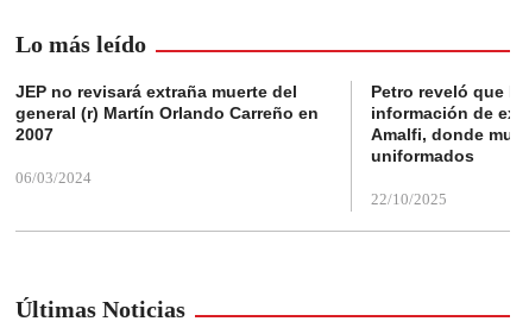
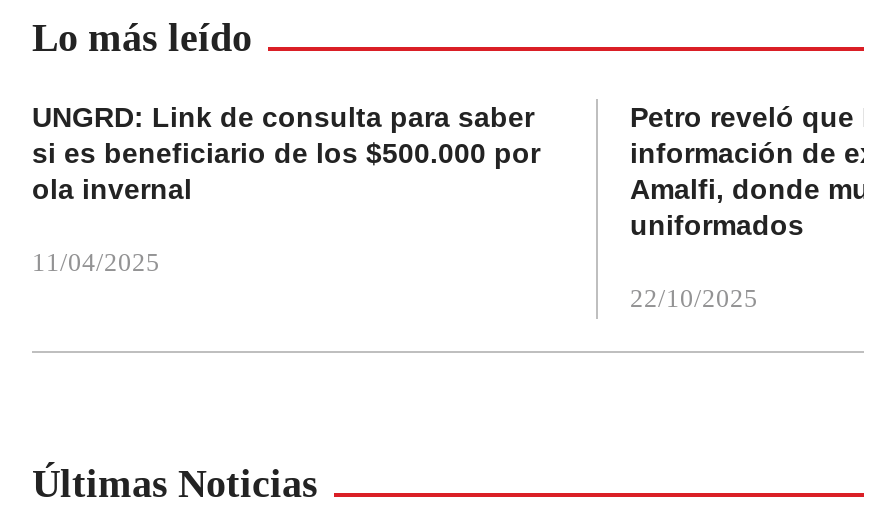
[15,82,319,144] JEP no revisará extraña muerte del | general (r) Martín Orlando Carreño en | 2007 -> [32,102,540,206] UNGRD: Link de consulta para saber | si es beneficiario de los $500.000 por | ola invernal
[15,169,92,187] 06/03/2024 -> [32,248,160,278] 11/04/2025

